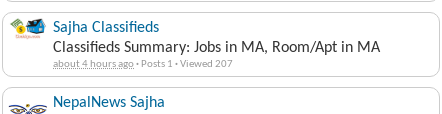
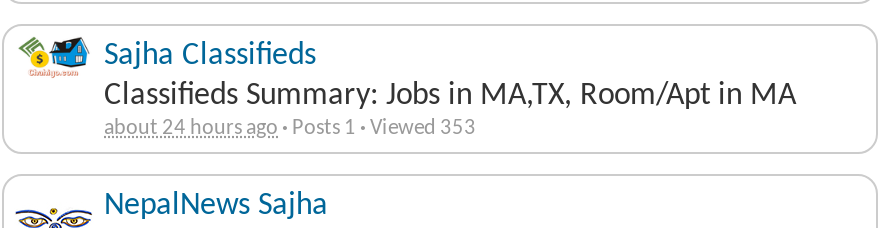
[53,40,380,56] Classifieds Summary: Jobs in MA, Room/Apt in MA -> [104,80,796,112] Classifieds Summary: Jobs in MA,TX, Room/Apt in MA
[53,59,233,70] about 4 hours ago · Posts 1 · Viewed 207 -> [104,118,476,140] about 24 hours ago · Posts 1 · Viewed 353

